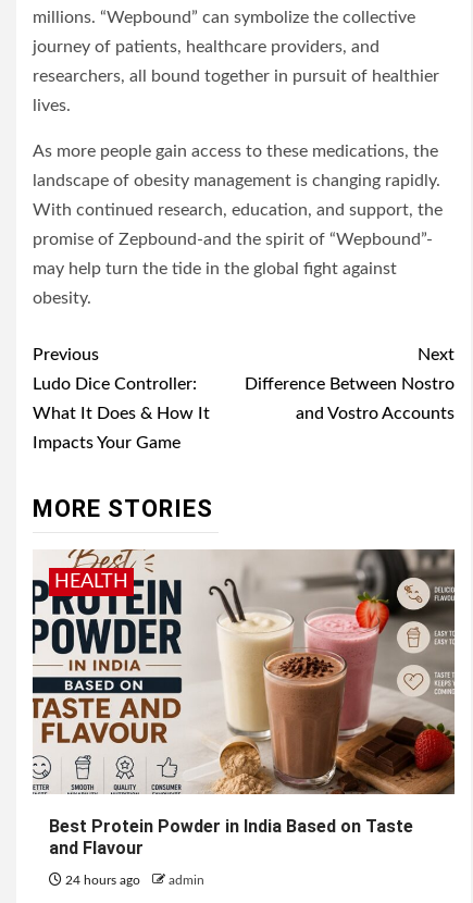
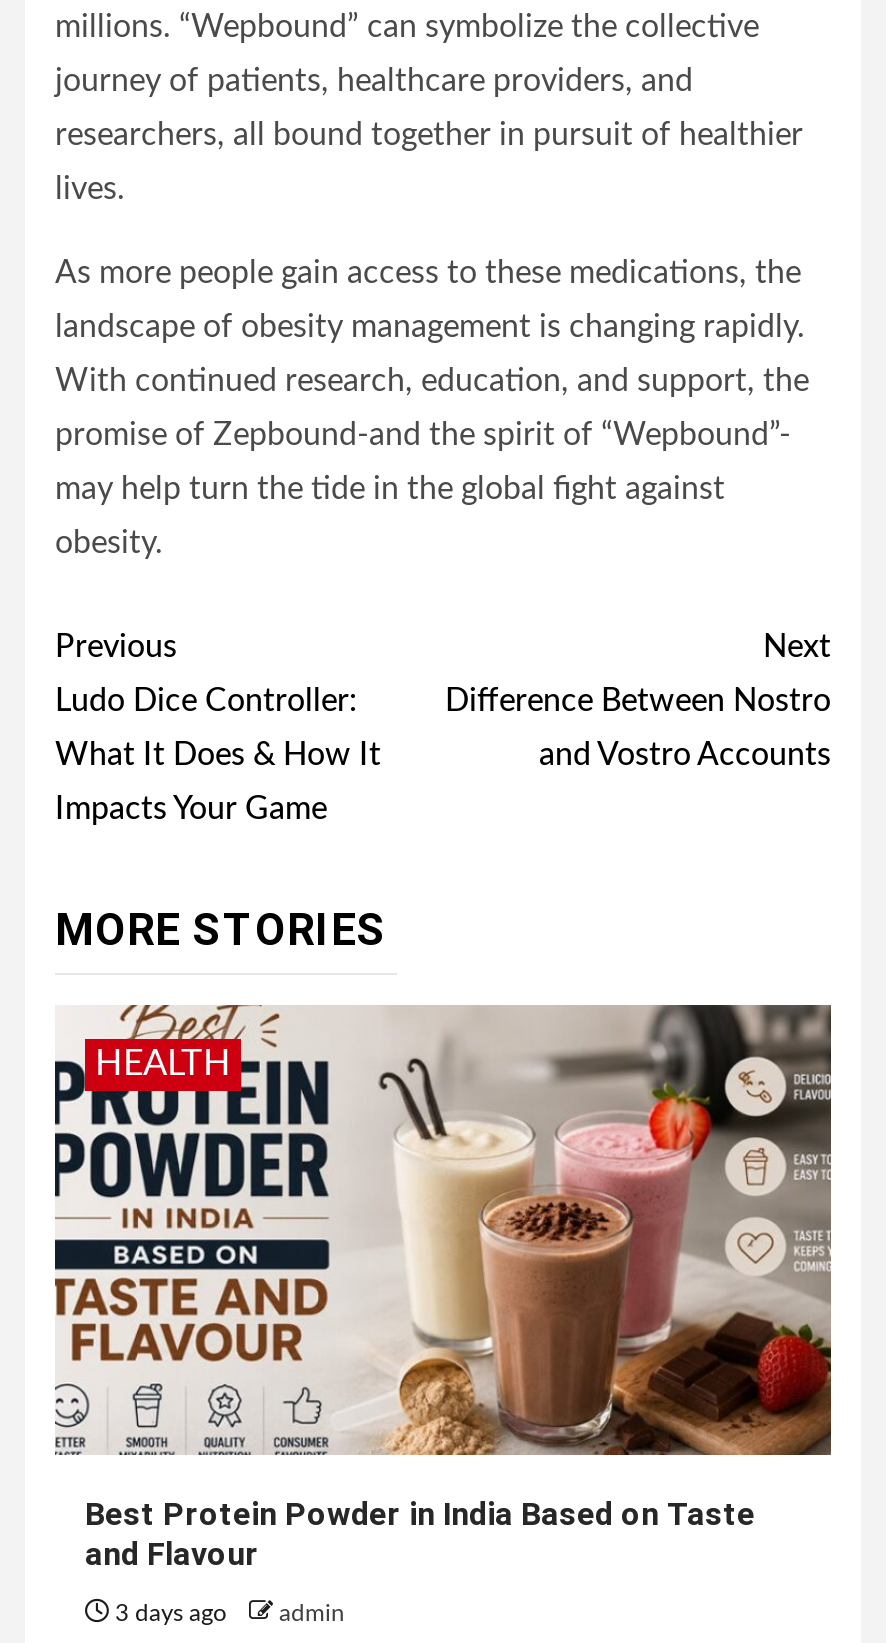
[62,874,204,887] 24 hours ago admin -> [109,1601,345,1625] 3 days ago admin

